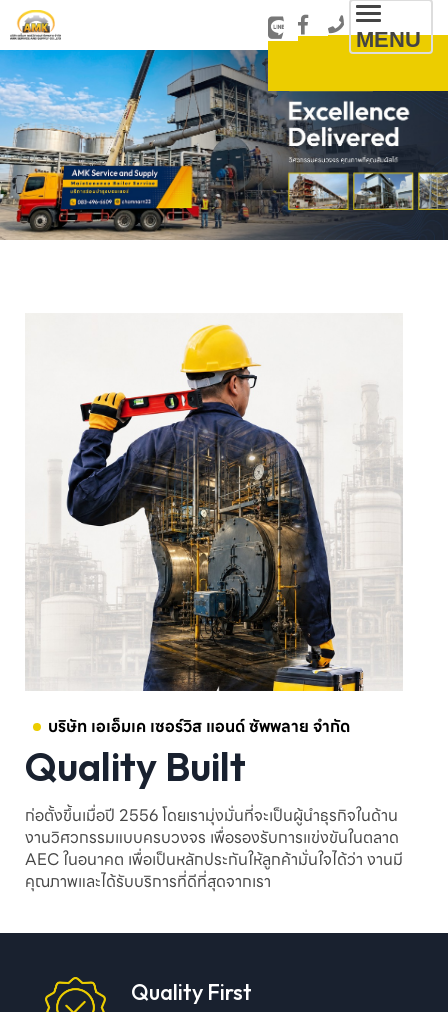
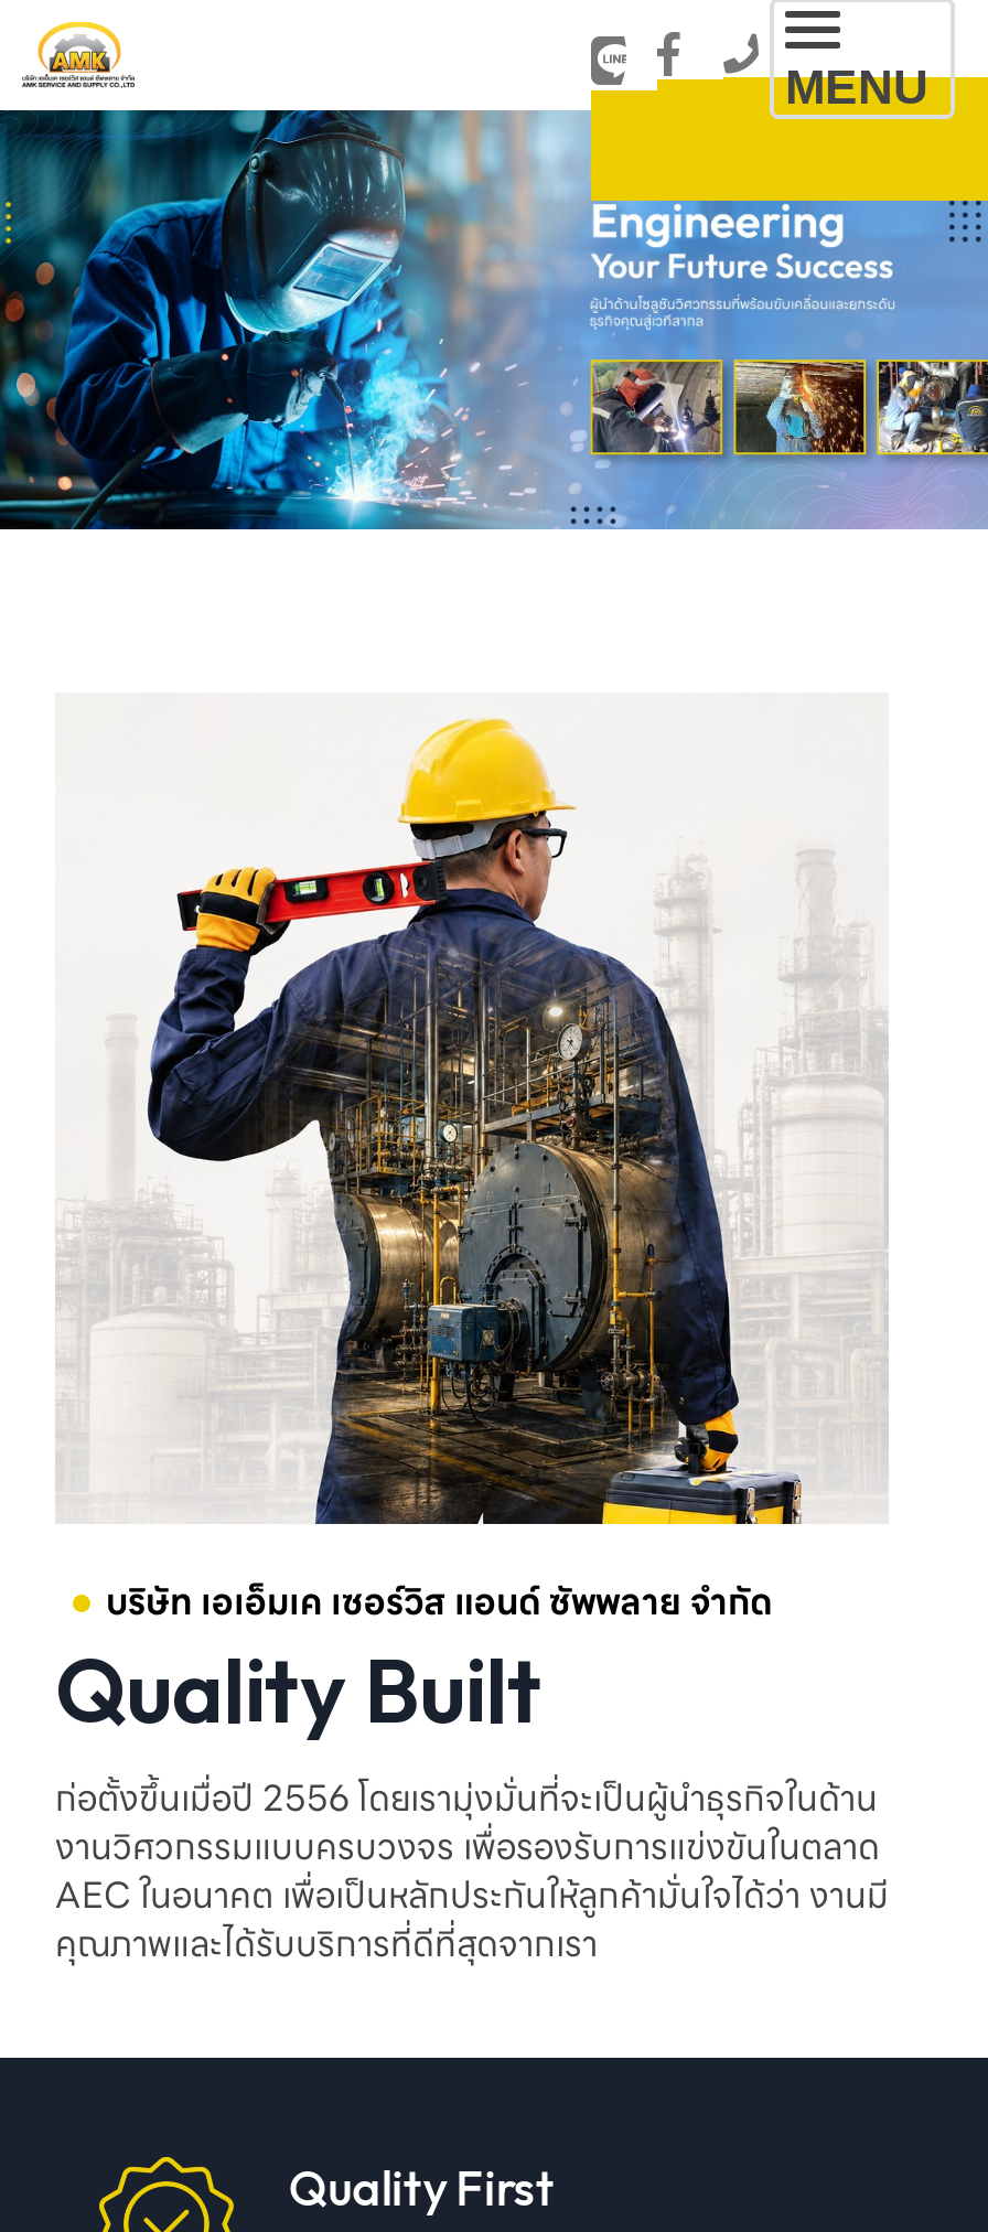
[3,49,445,241] [image] -> [7,108,981,532] [image]

